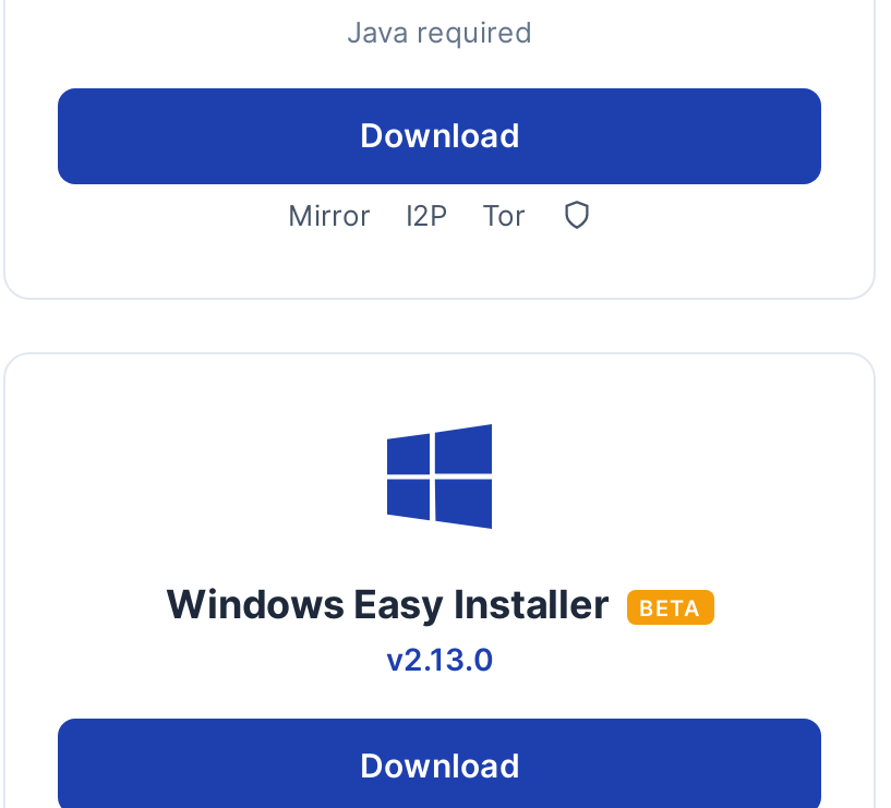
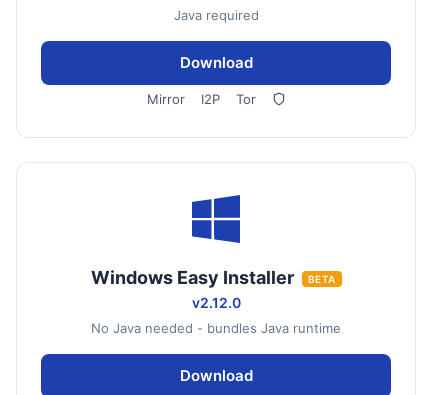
[386,640,493,677] v2.13.0 -> [91,294,341,336] v2.12.0 | No Java needed - bundles Java runtime

